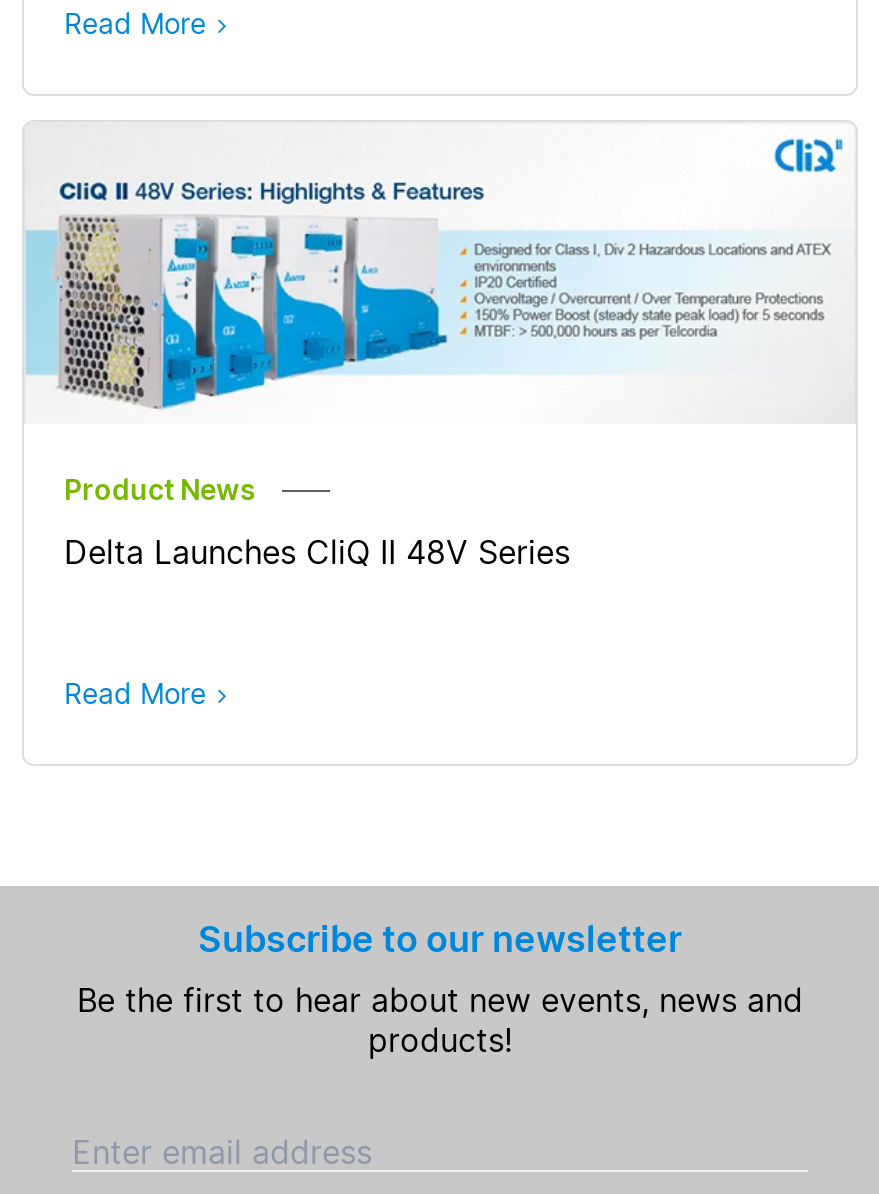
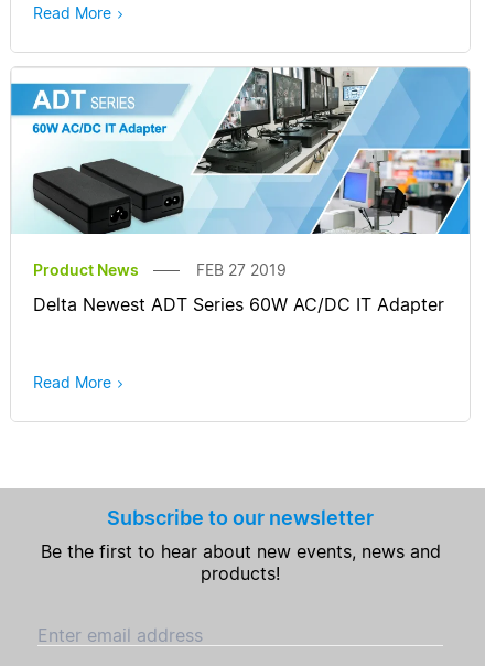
[24,122,856,424] [image] -> [10,66,471,235] [image]
[64,532,570,572] Delta Launches CliQ II 48V Series -> [33,260,444,315] FEB 27 2019 | Delta Newest ADT Series 60W AC/DC IT Adapter

